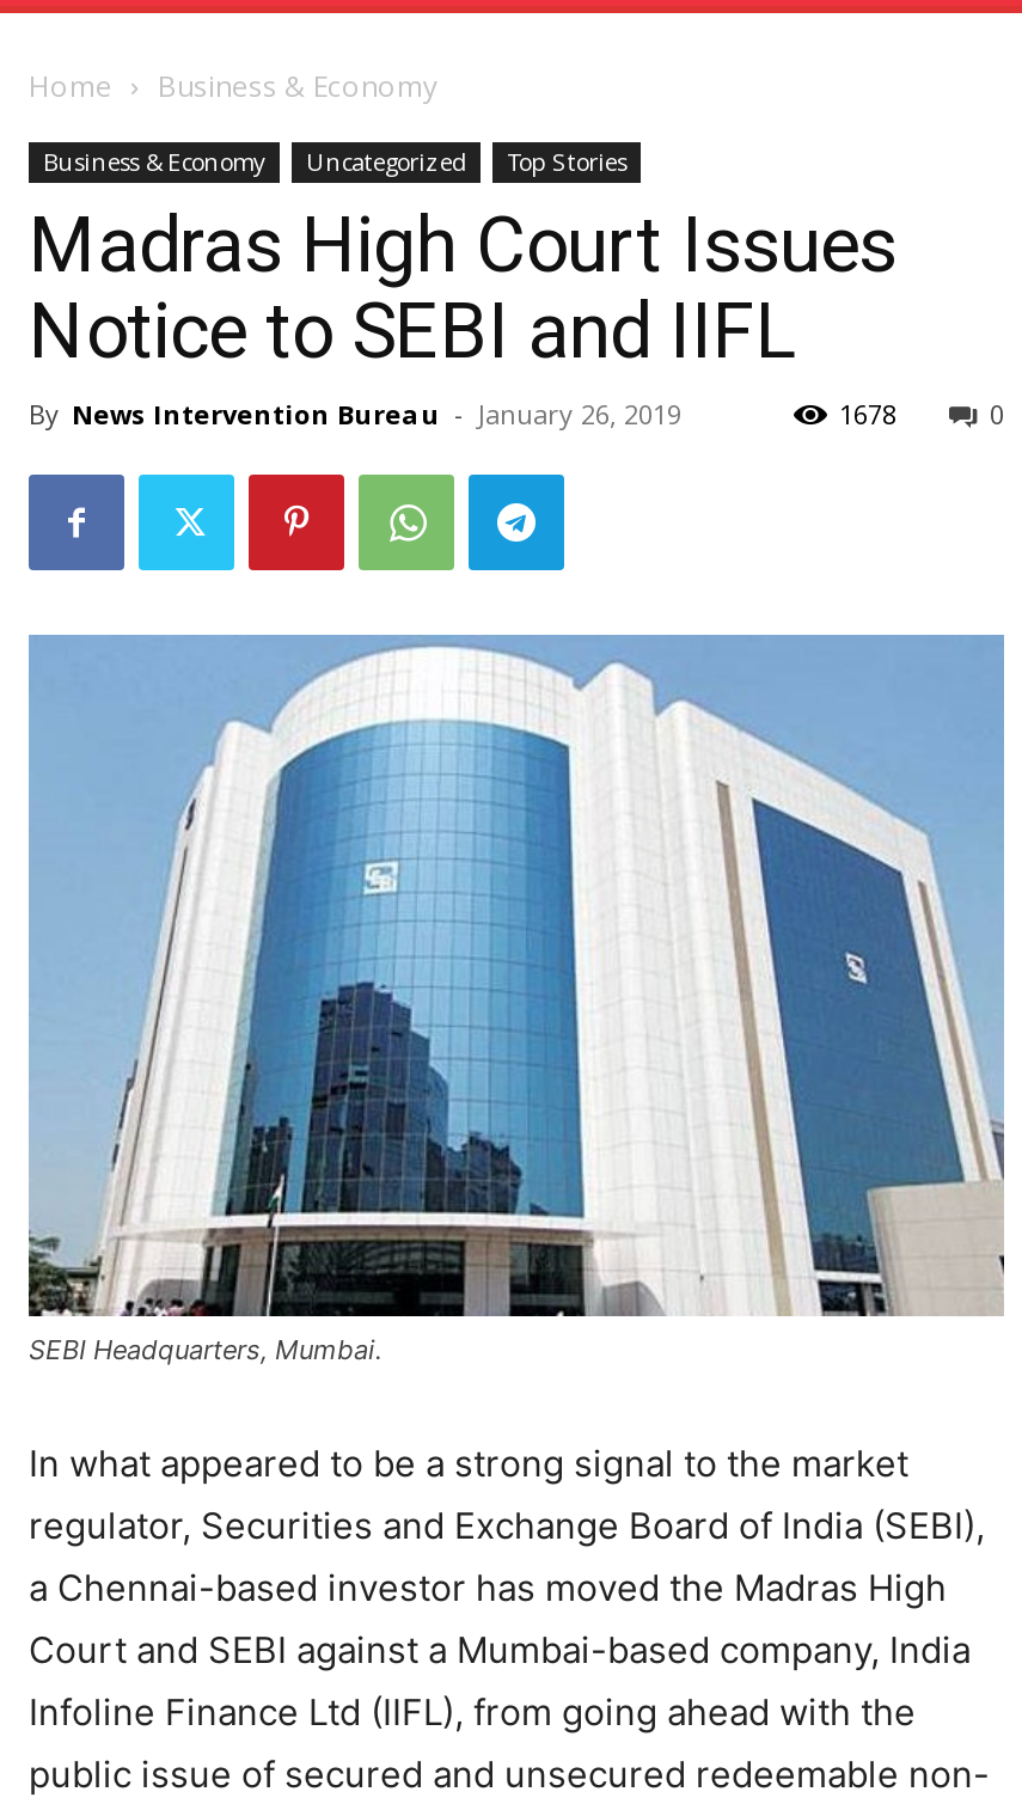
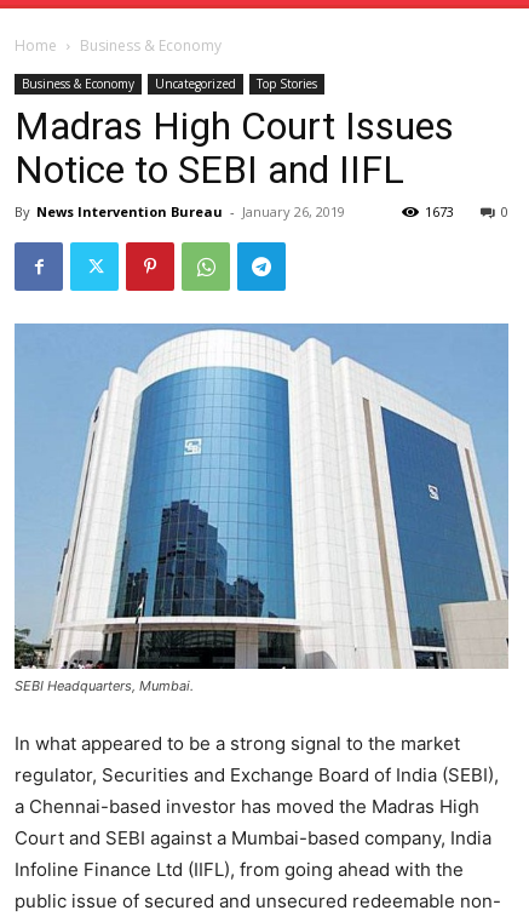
[839,396,896,432] 1678 -> [425,202,454,221] 1673

